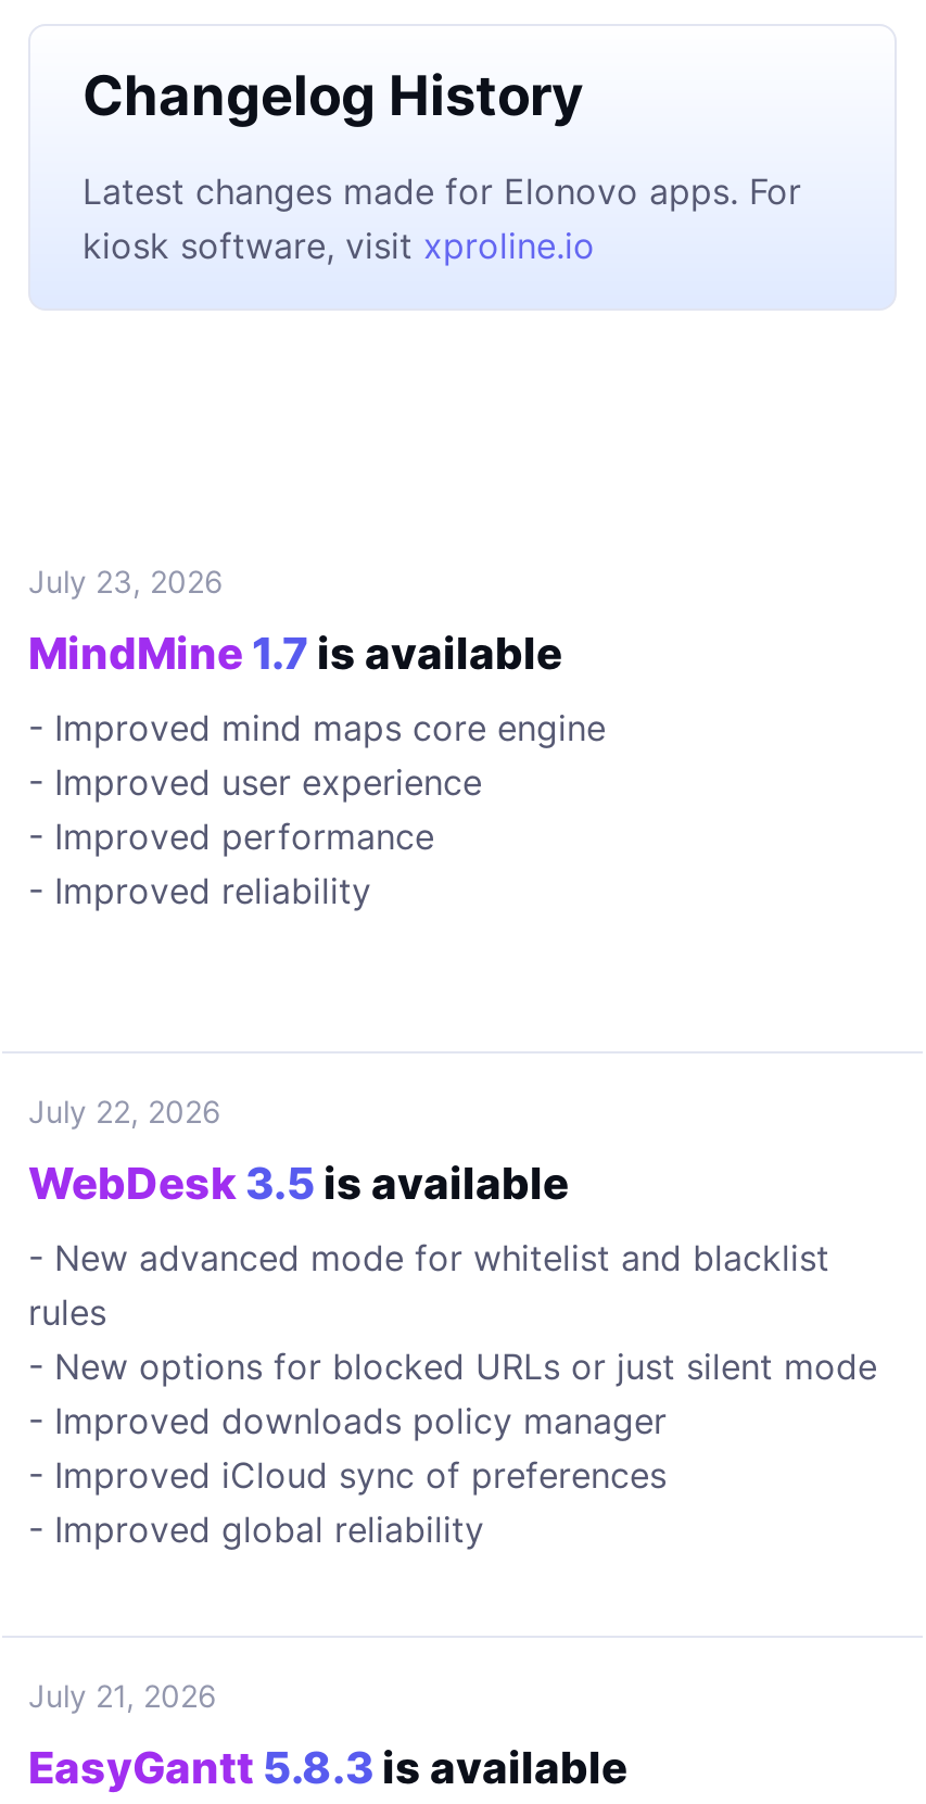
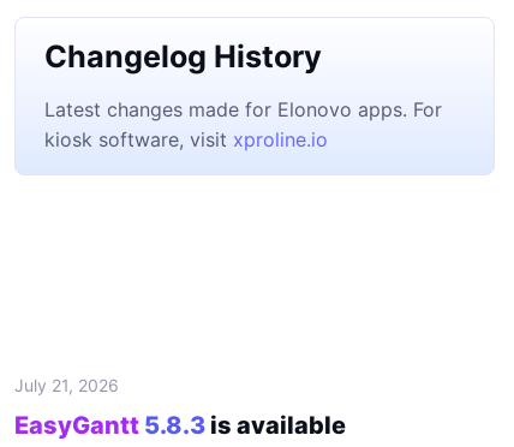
[28,563,606,912] July 23, 2026 | MindMine 1.7 is available | - Improved mind maps core engine | - Improved user experience | - Improved performance | - Improved reliability -> none
[28,1093,877,1551] July 22, 2026 | WebDesk 3.5 is available | - New advanced mode for whitelist and blacklist | rules | - New options for blocked URLs or just silent mode | - Improved downloads policy manager | - Improved iCloud sync of preferences | - Improved global reliability -> none

